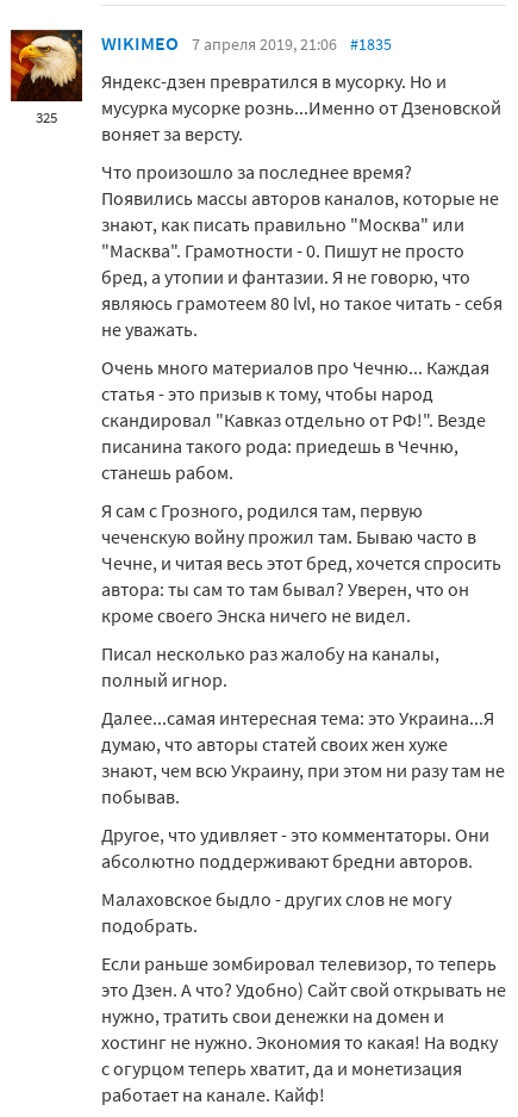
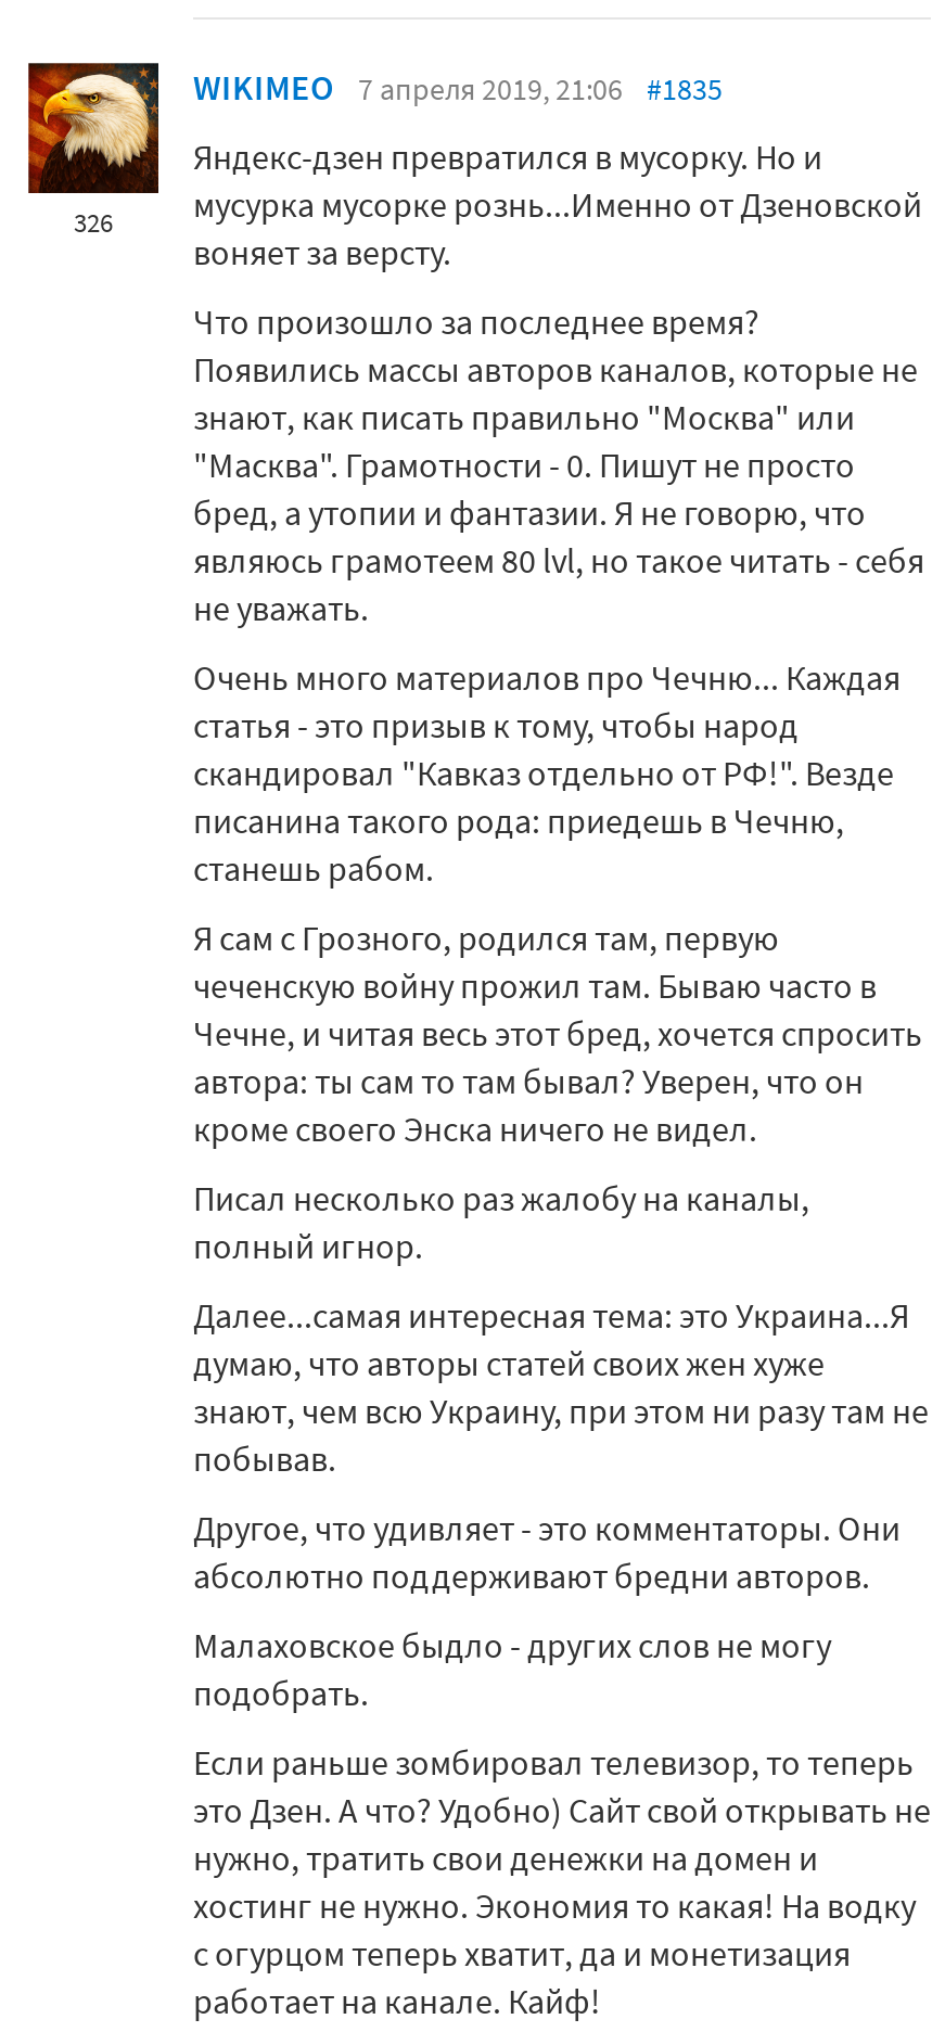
[36,108,57,126] 325 -> [74,206,113,239] 326

